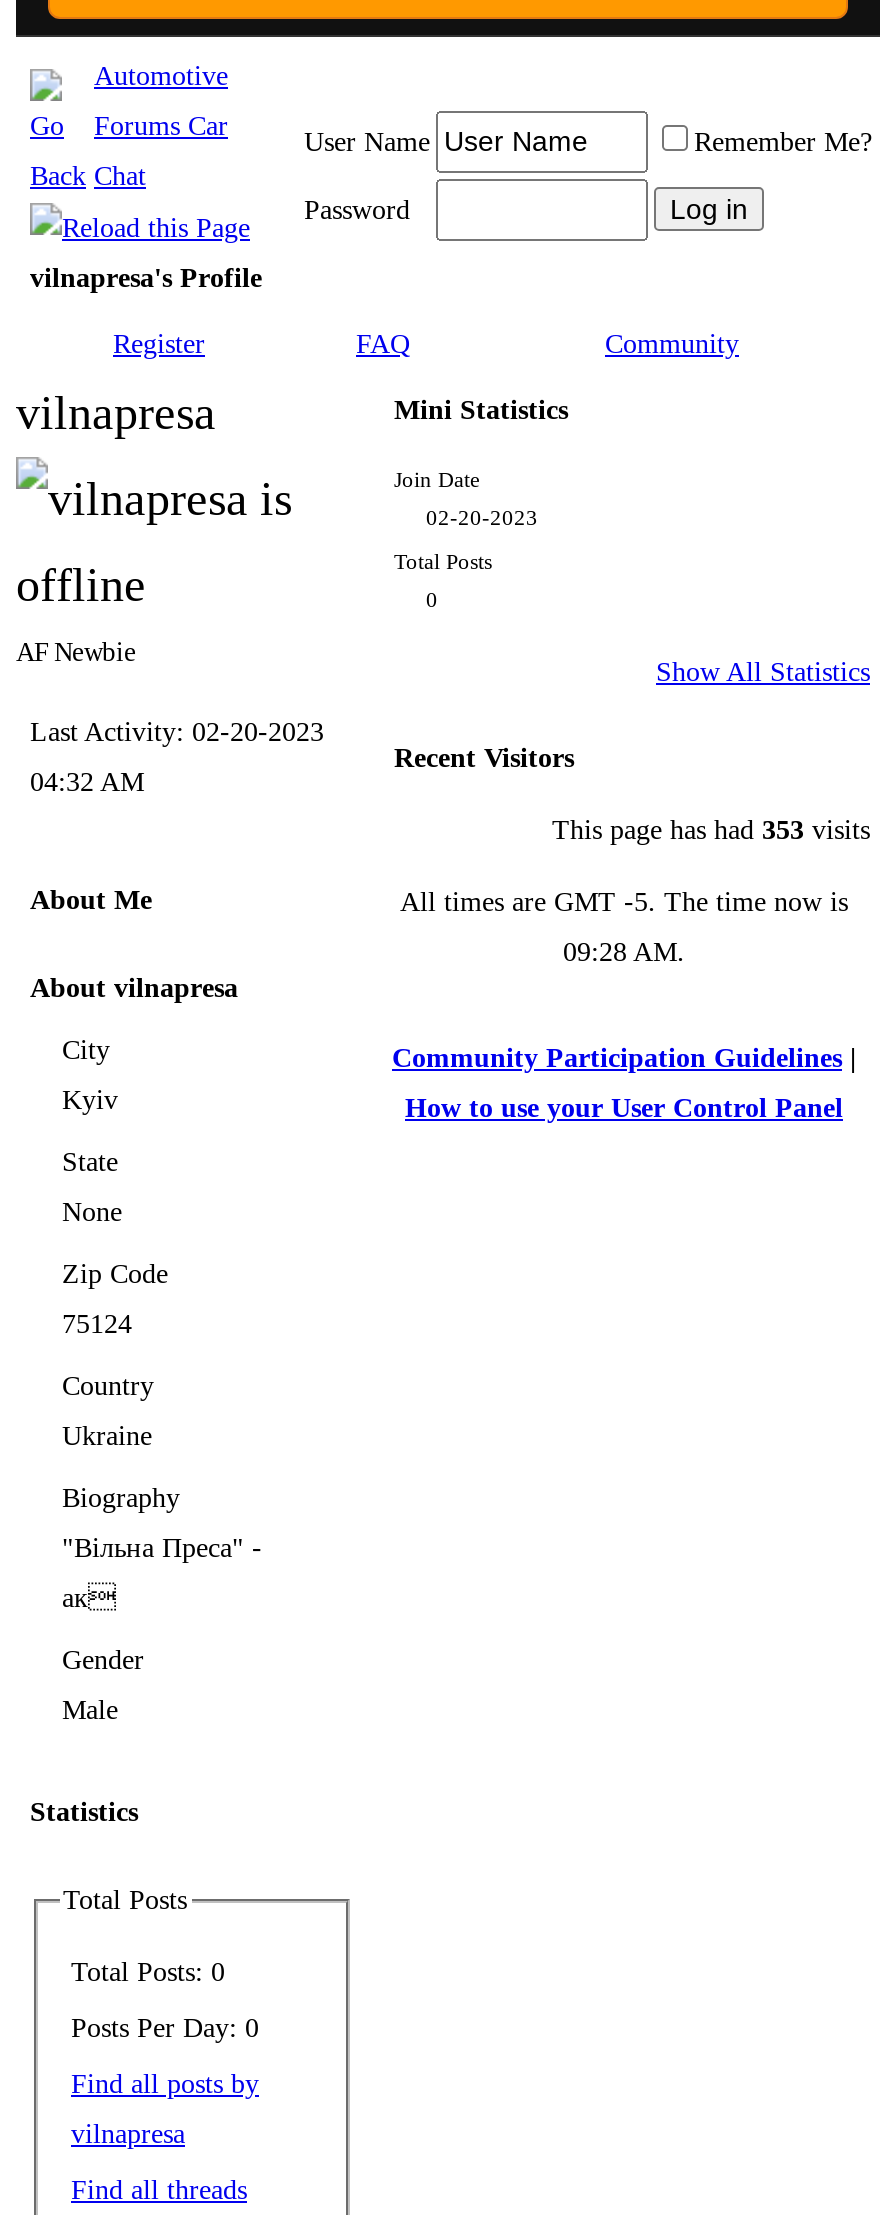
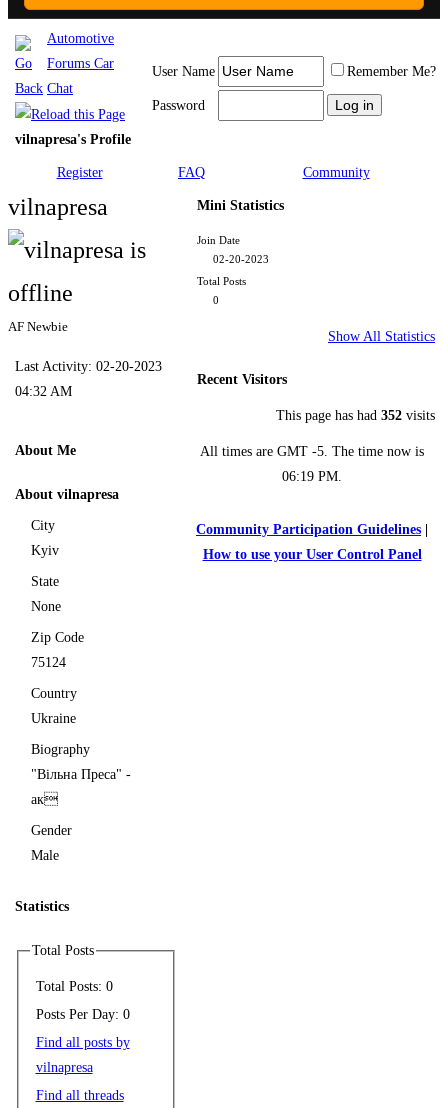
[552,815,870,845] This page has had 353 visits -> [276,408,435,423] This page has had 352 visits
[563,937,685,967] 09:28 AM. -> [282,469,342,484] 06:19 PM.

